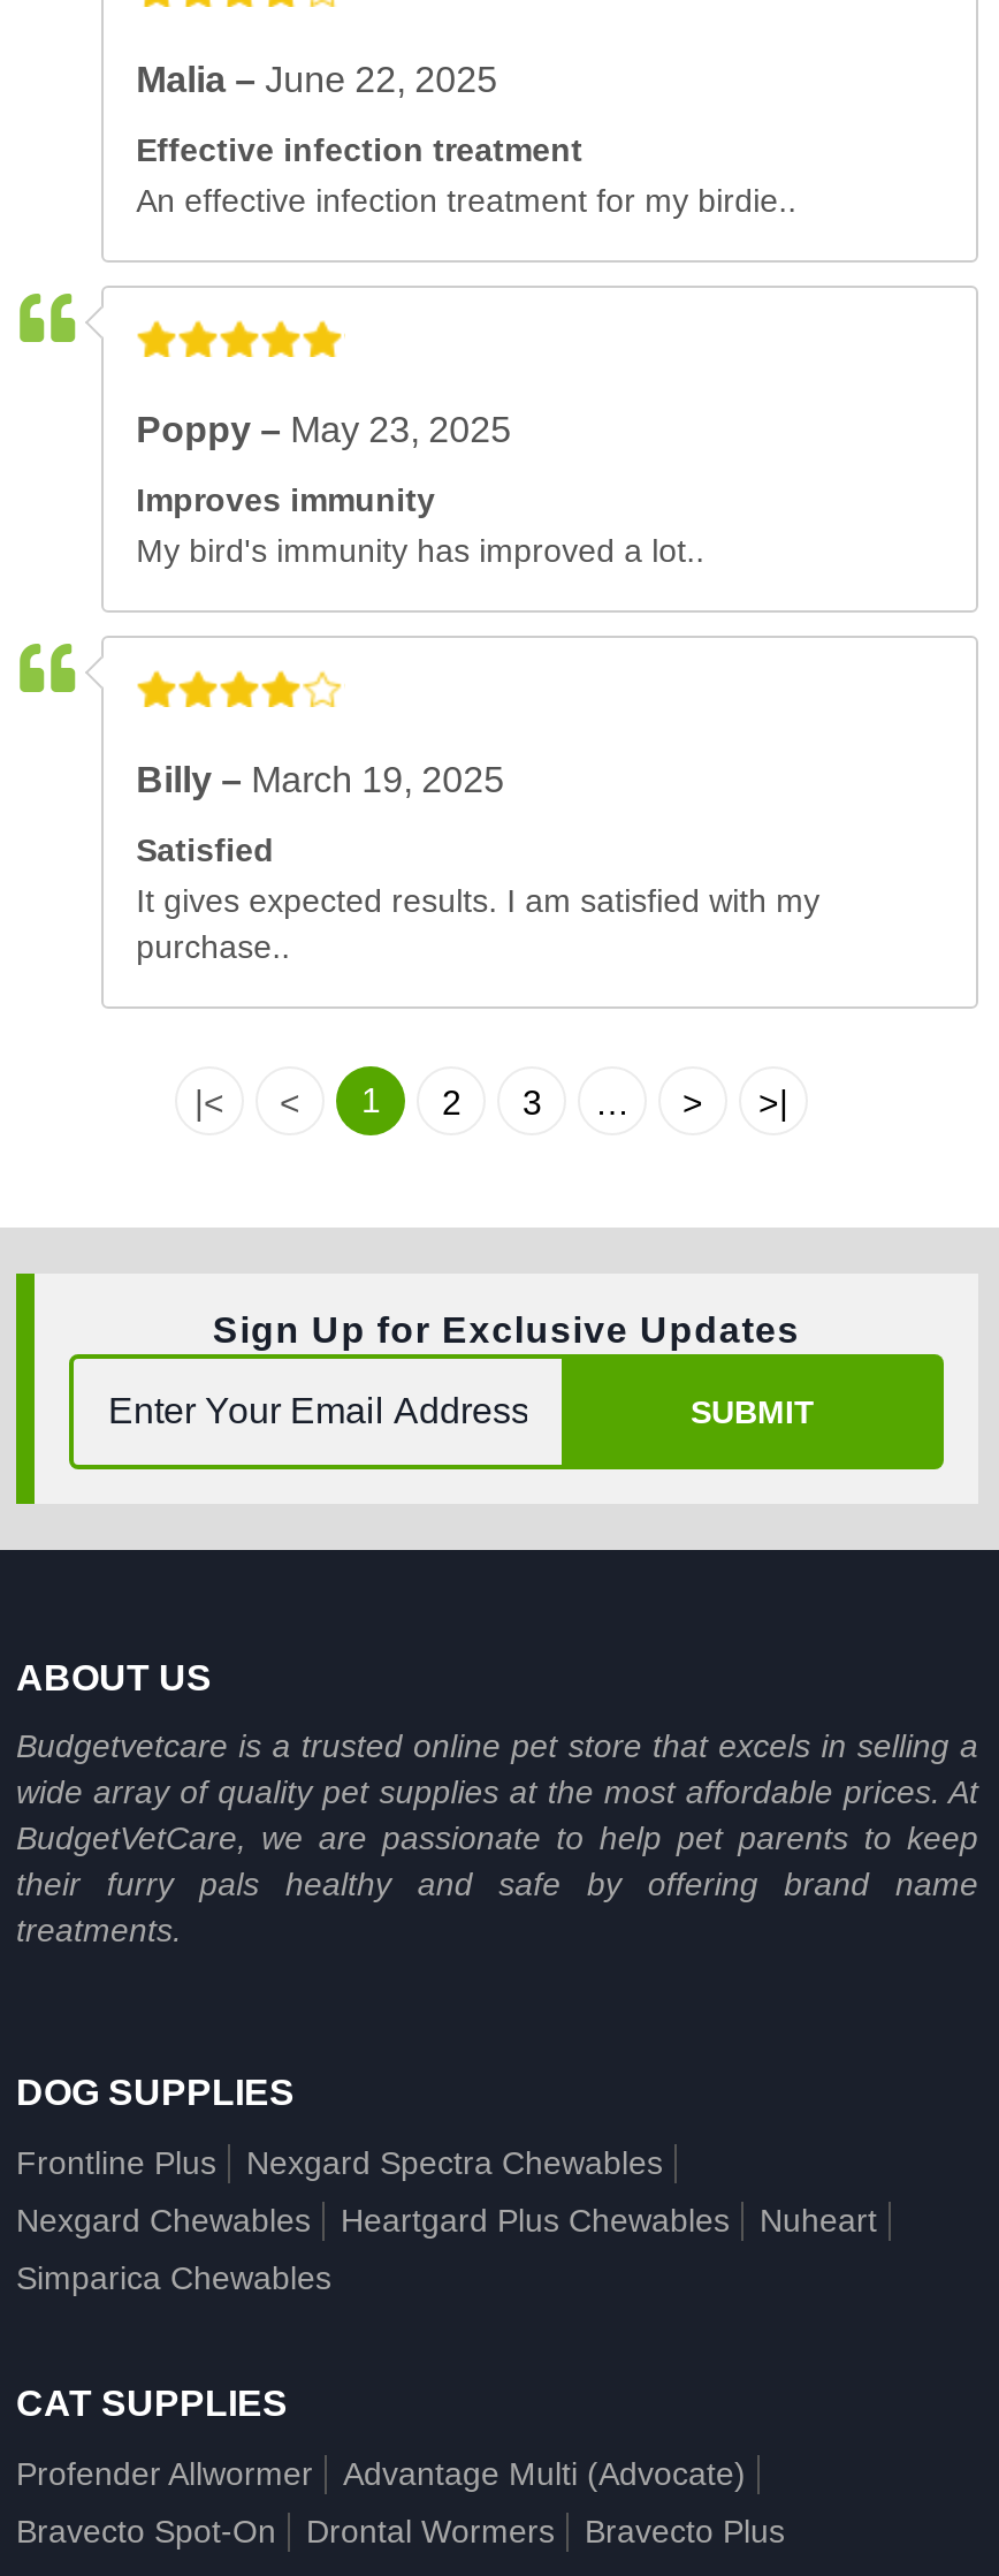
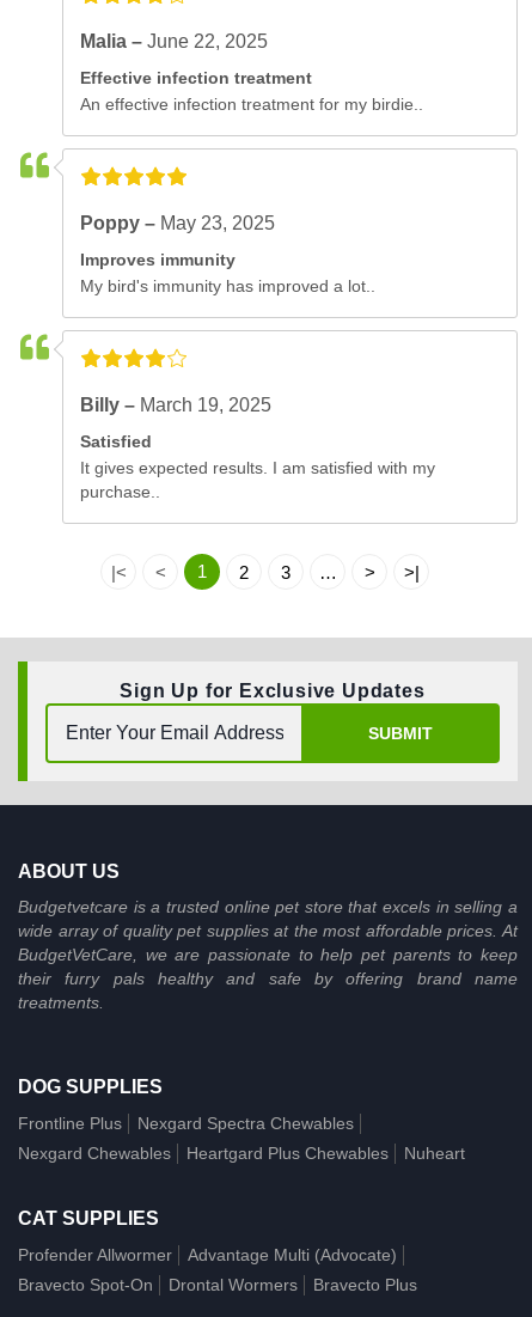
[16,2260,331,2297] Simparica Chewables -> none

